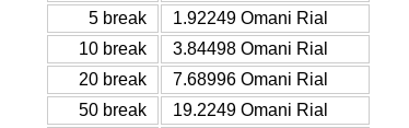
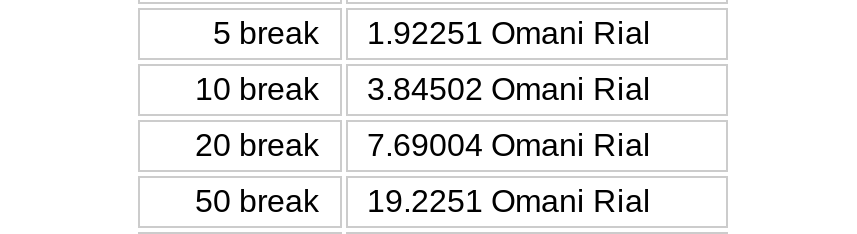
[88,8,328,27] 5 break 1.92249 Omani Rial -> [213,15,651,49] 5 break 1.92251 Omani Rial
[78,39,328,58] 10 break 3.84498 Omani Rial -> [195,71,651,105] 10 break 3.84502 Omani Rial
[78,70,328,88] 20 break 7.68996 Omani Rial -> [195,127,651,161] 20 break 7.69004 Omani Rial
[78,100,328,119] 50 break 19.2249 Omani Rial -> [195,183,651,217] 50 break 19.2251 Omani Rial

